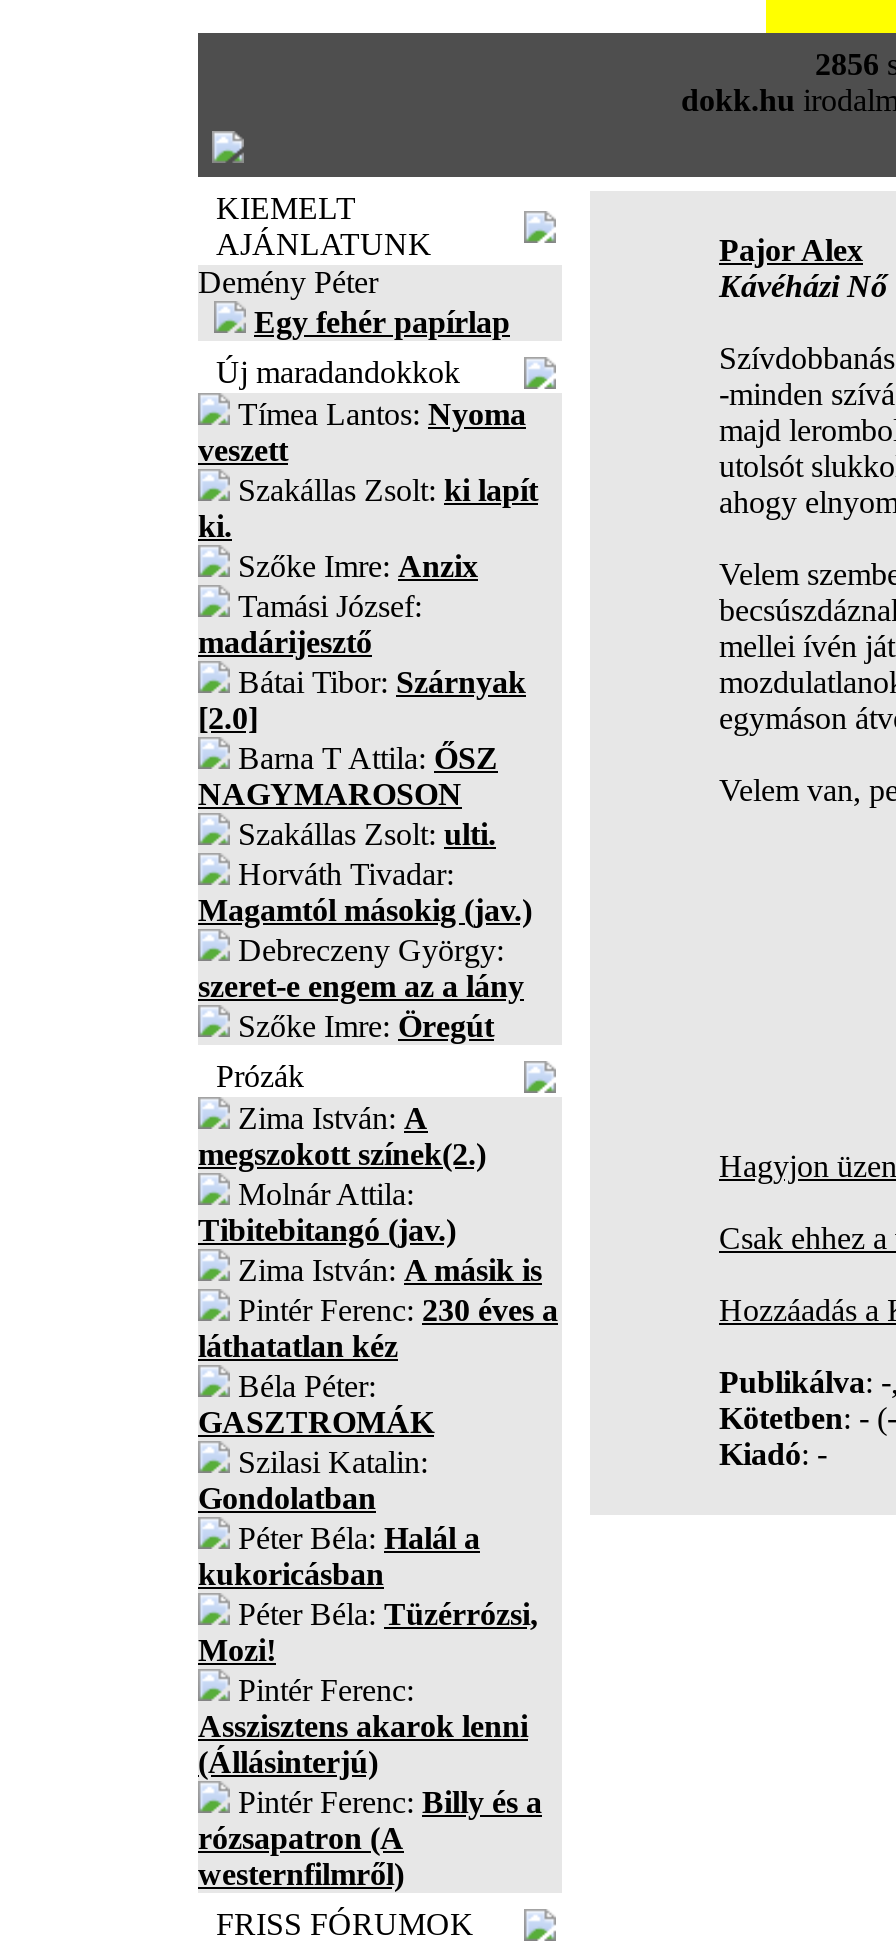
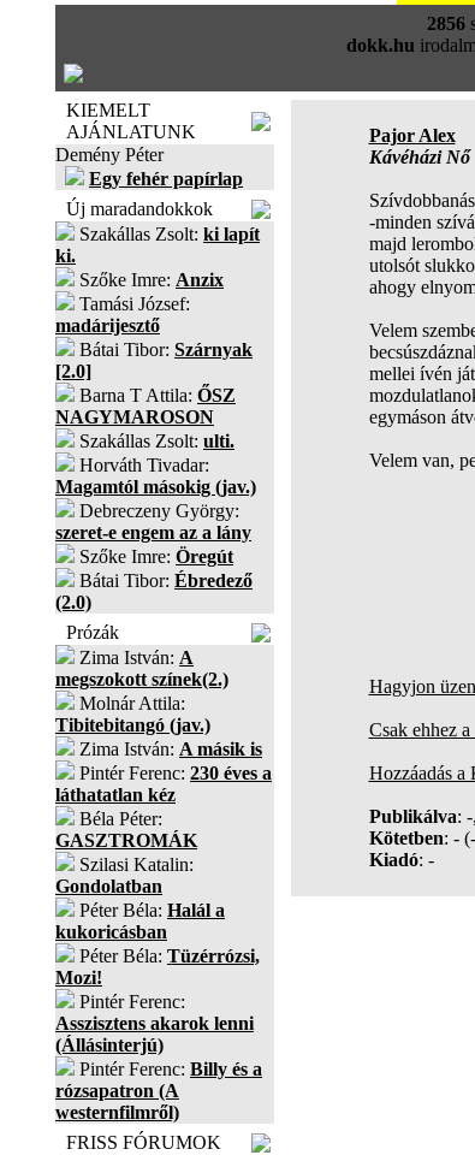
[198,397,526,467] Tímea Lantos: Nyoma | veszett -> none
moved [198,473,538,1043] -> [55,224,260,567]: Szakállas Zsolt: ki lapít | ki. | Szőke Imre: Anzix | ... | szeret-e engem az a lány | Szőke Imre: Öregút
none -> [55,570,253,612] Bátai Tibor: Ébredező | (2.0)

